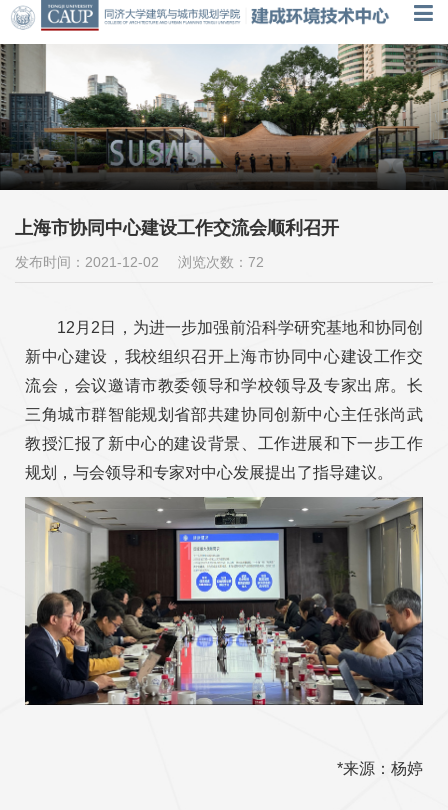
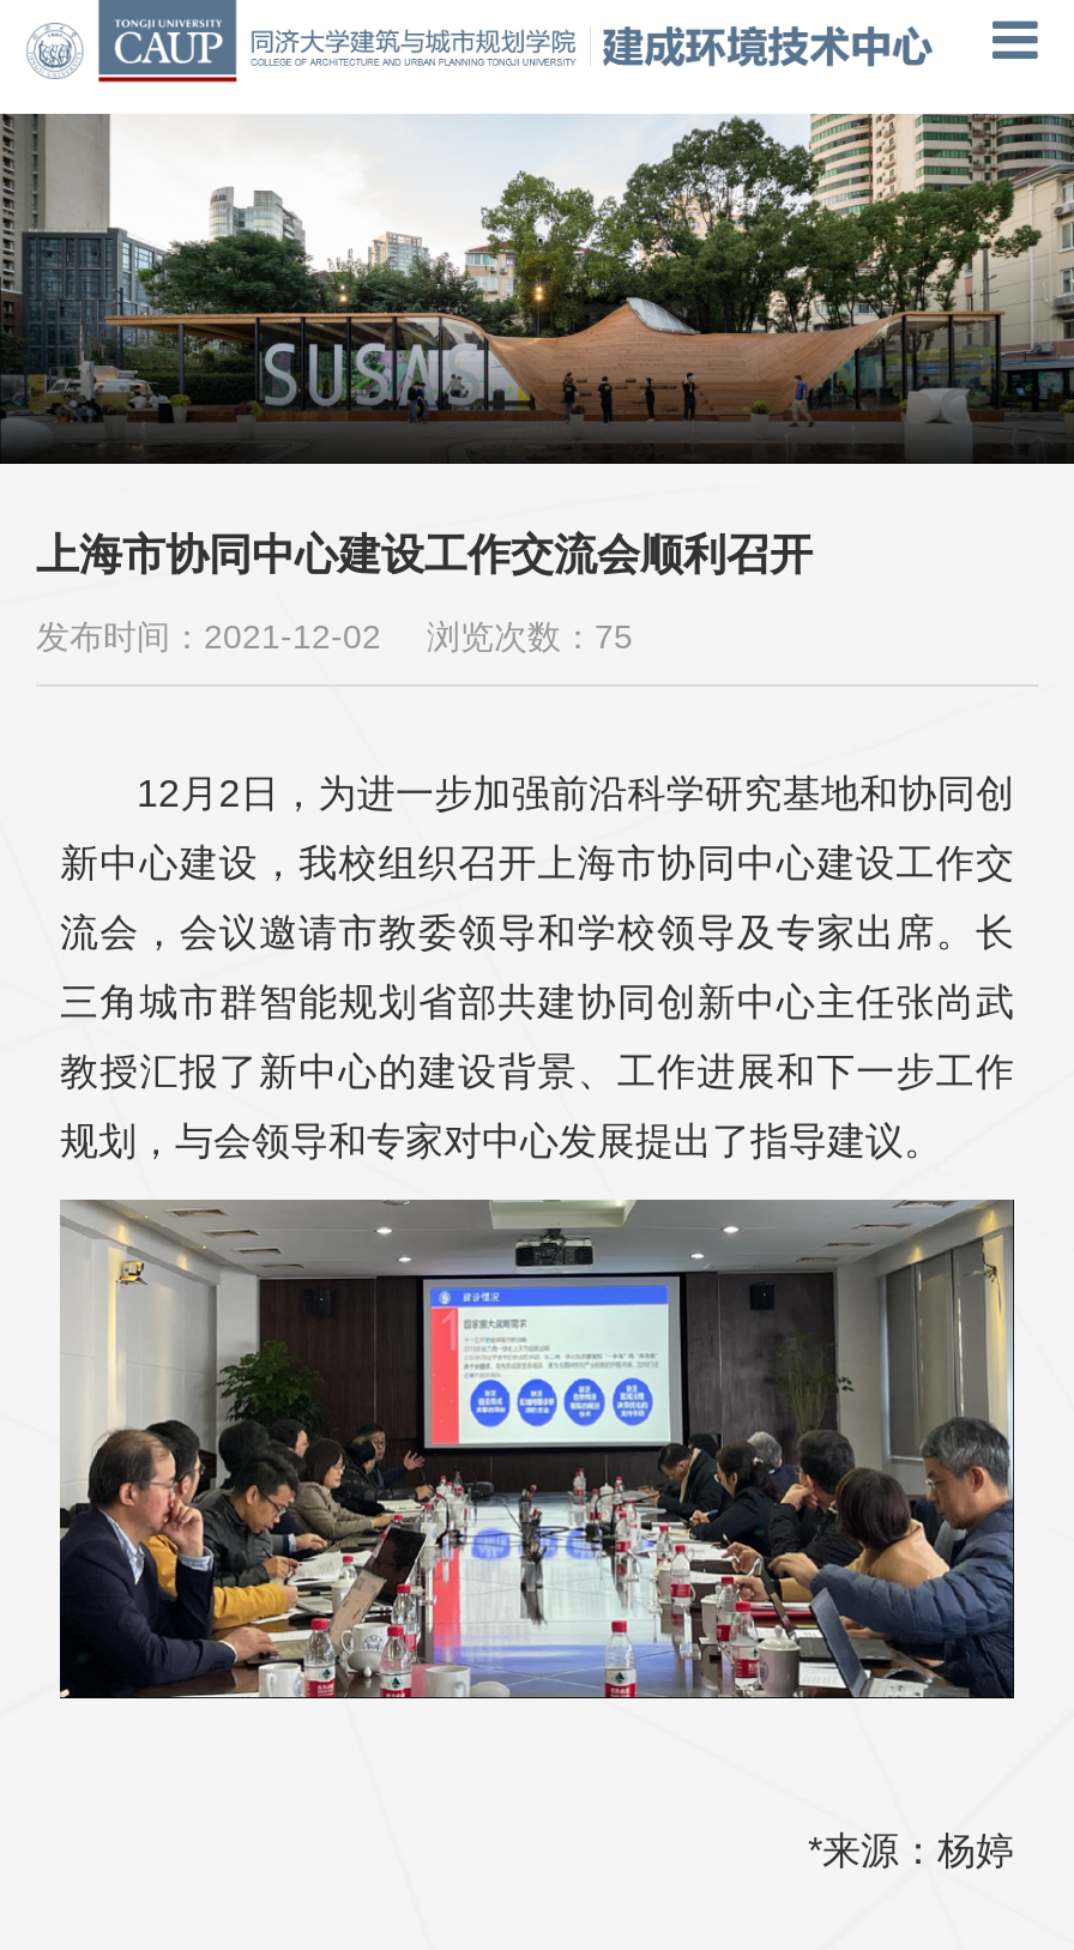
[15,254,268,270] 发布时间：2021-12-02 浏览次数：72 -> [36,618,642,657] 发布时间：2021-12-02 浏览次数：75

